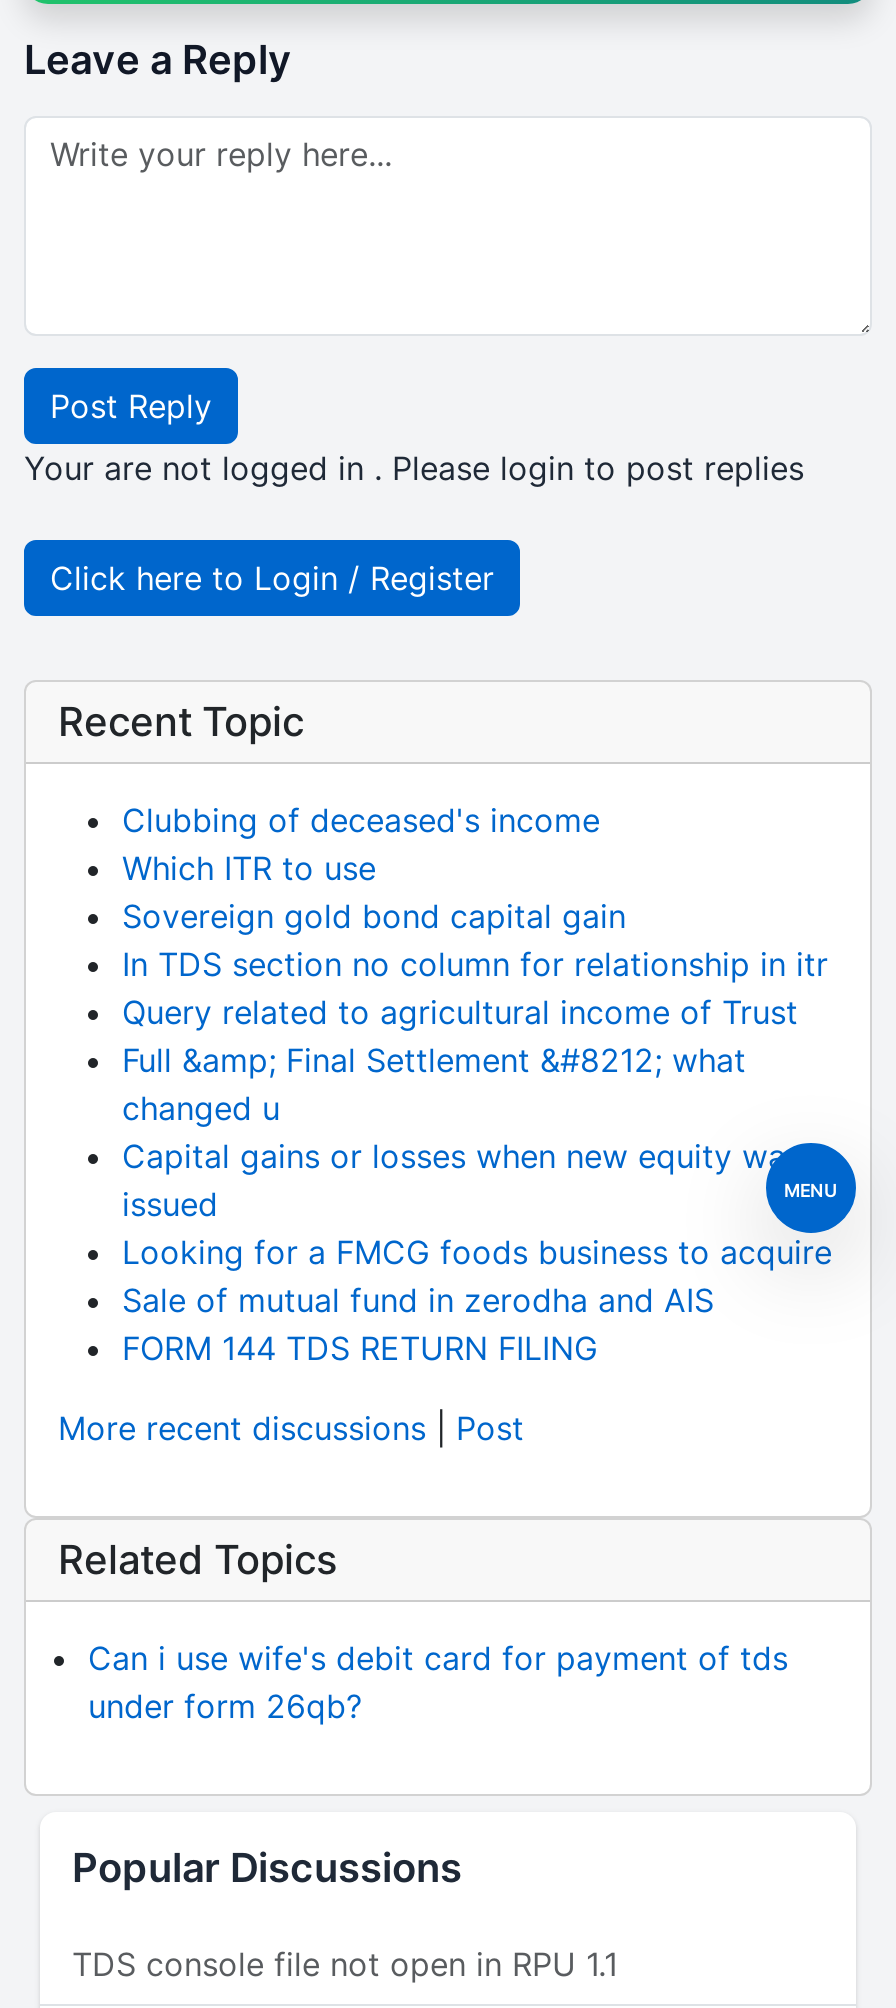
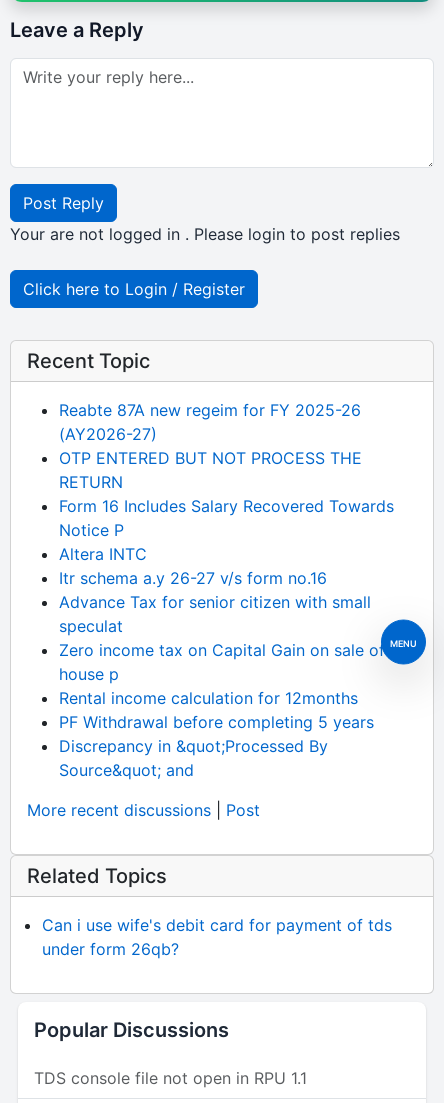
[122,800,832,1368] Clubbing of deceased's income | Which ITR to use | Sovereign gold bond capital gain | In TDS section no column for relationship in itr | Query related to agricultural income of Trust | Full &amp; Final Settlement &#8212; what | changed u | Capital gains or losses when new equity was | issued | Looking for a FMCG foods business to acquire | Sale of mutual fund in zerodha and AIS | FORM 144 TDS RETURN FILING -> [59,400,394,780] Reabte 87A new regeim for FY 2025-26 | (AY2026-27) | OTP ENTERED BUT NOT PROCESS THE | RETURN | Form 16 Includes Salary Recovered Towards | Notice P | Altera INTC | Itr schema a.y 26-27 v/s form no.16 | Advance Tax for senior citizen with small | speculat | Zero income tax on Capital Gain on sale of | house p | Rental income calculation for 12months | PF Withdrawal before completing 5 years | Discrepancy in &quot;Processed By | Source&quot; and

